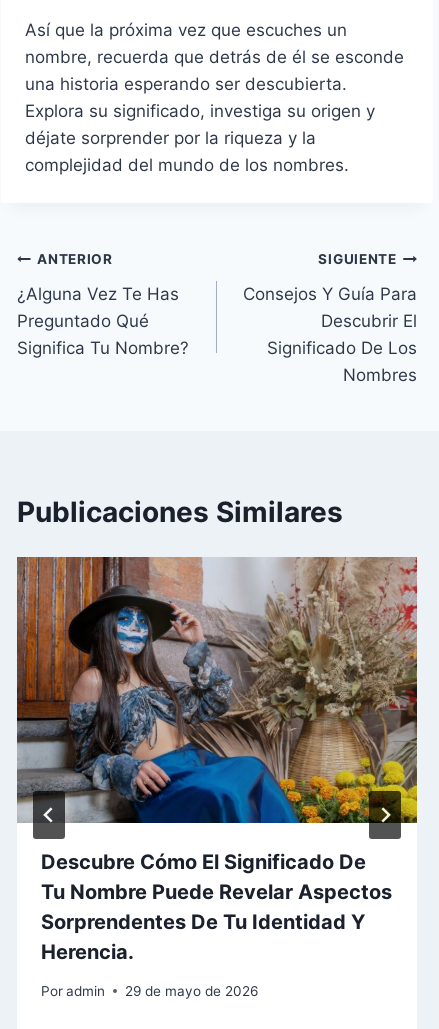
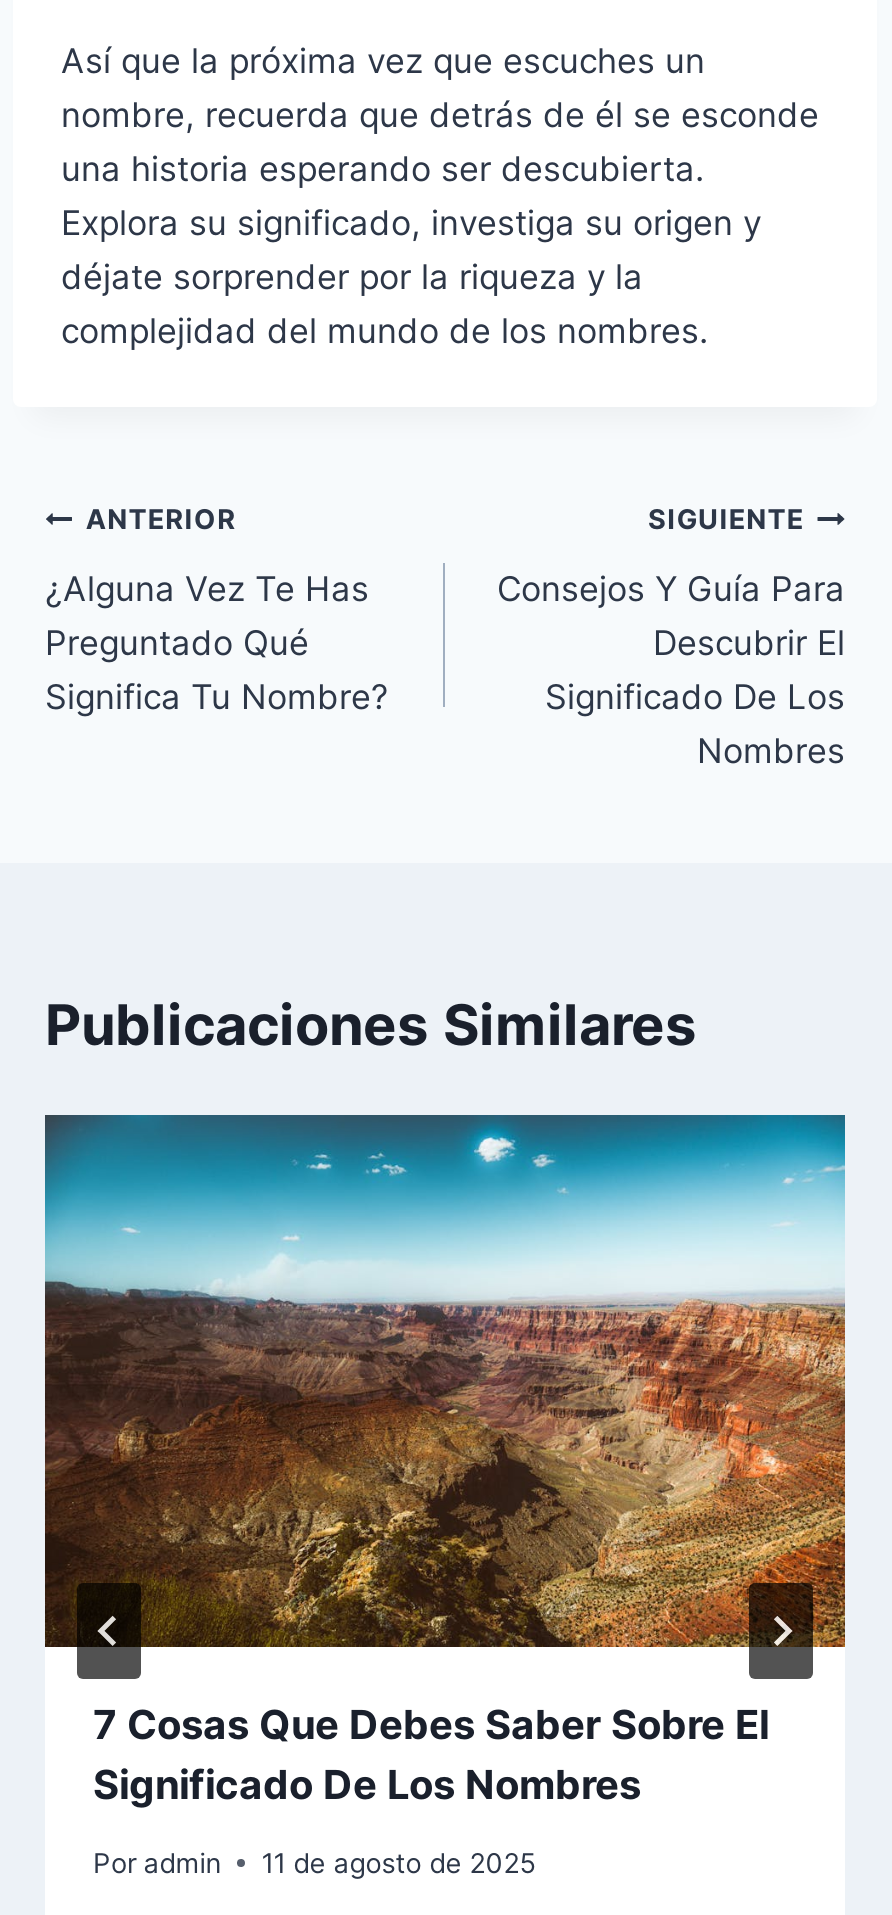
[16,556,418,964] [image] | Descubre Cómo El Significado De | Tu Nombre Puede Revelar Aspectos | Sorprendentes De Tu Identidad Y | Herencia. -> [43,1113,847,1810] [image] | 7 Cosas Que Debes Saber Sobre El | Significado De Los Nombres
[41,983,258,999] Por admin 29 de mayo de 2026 -> [93,1847,535,1879] Por admin 11 de agosto de 2025

